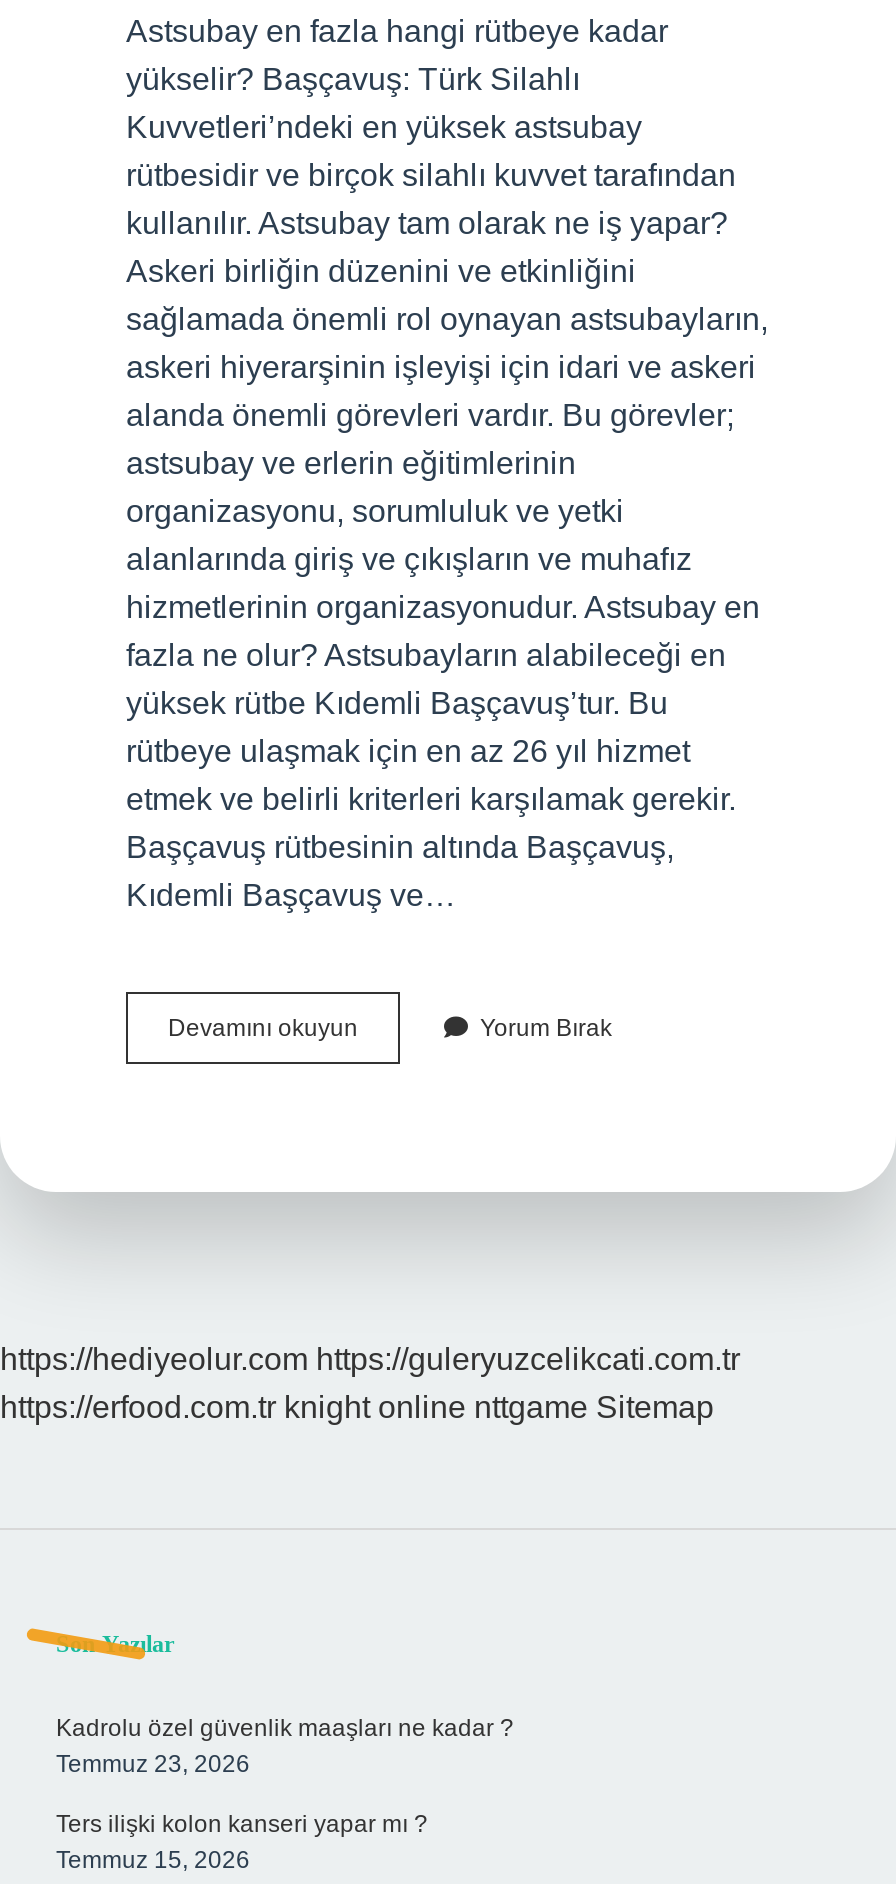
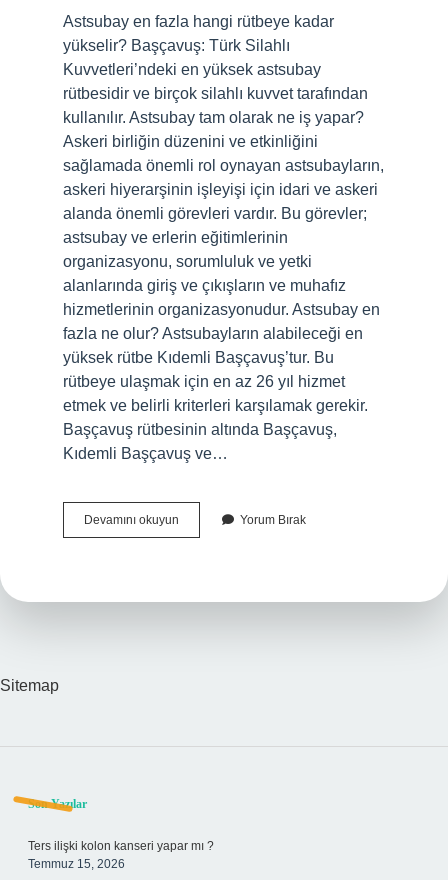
[0,1342,740,1424] https://hediyeolur.com https://guleryuzcelikcati.com.tr | https://erfood.com.tr knight online nttgame Sitemap -> [0,677,59,694] Sitemap
[56,1714,514,1778] Kadrolu özel güvenlik maaşları ne kadar ? | Temmuz 23, 2026 -> none

